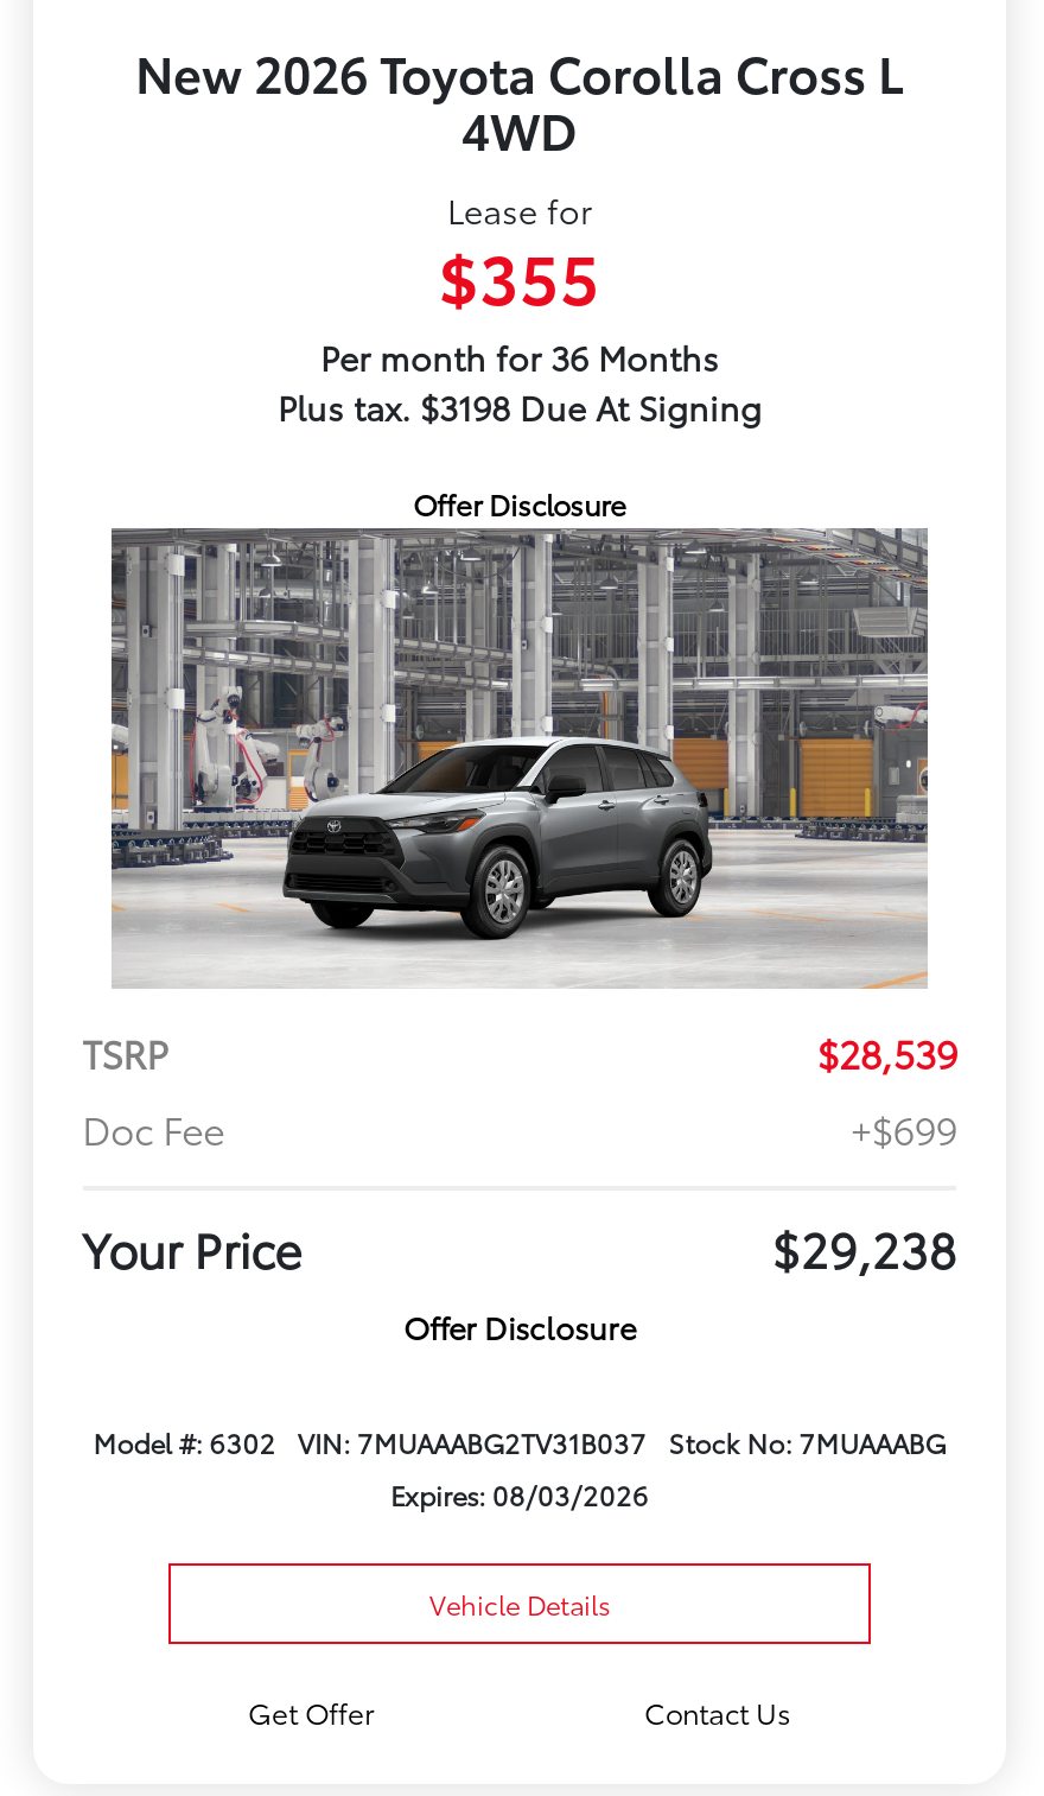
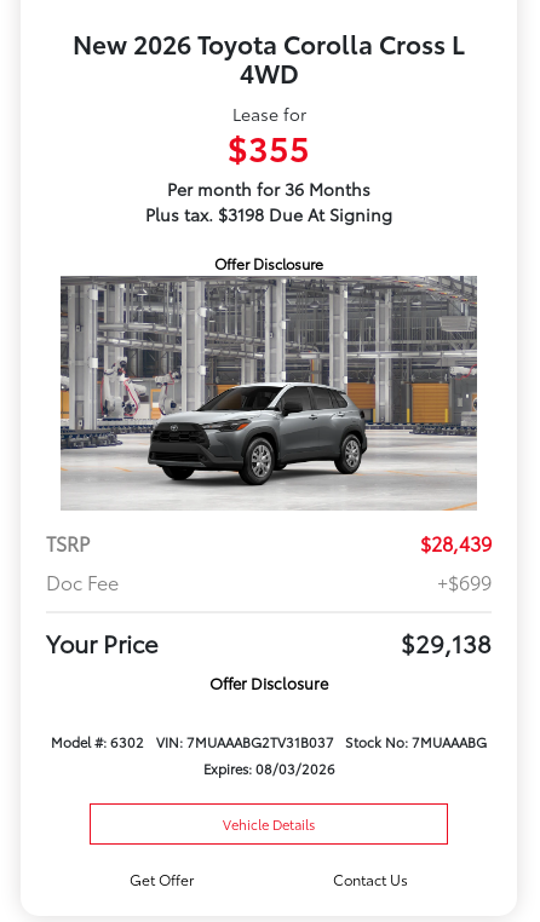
[817,1025,957,1080] $28,539 -> [420,529,492,557] $28,439
[772,1215,957,1282] $29,238 -> [401,626,492,660] $29,138

